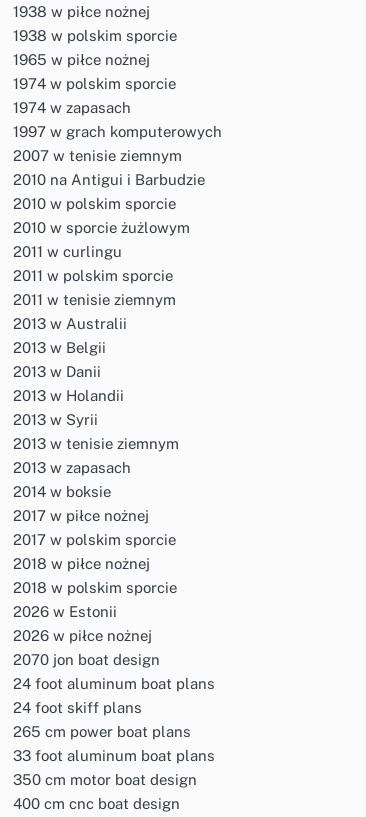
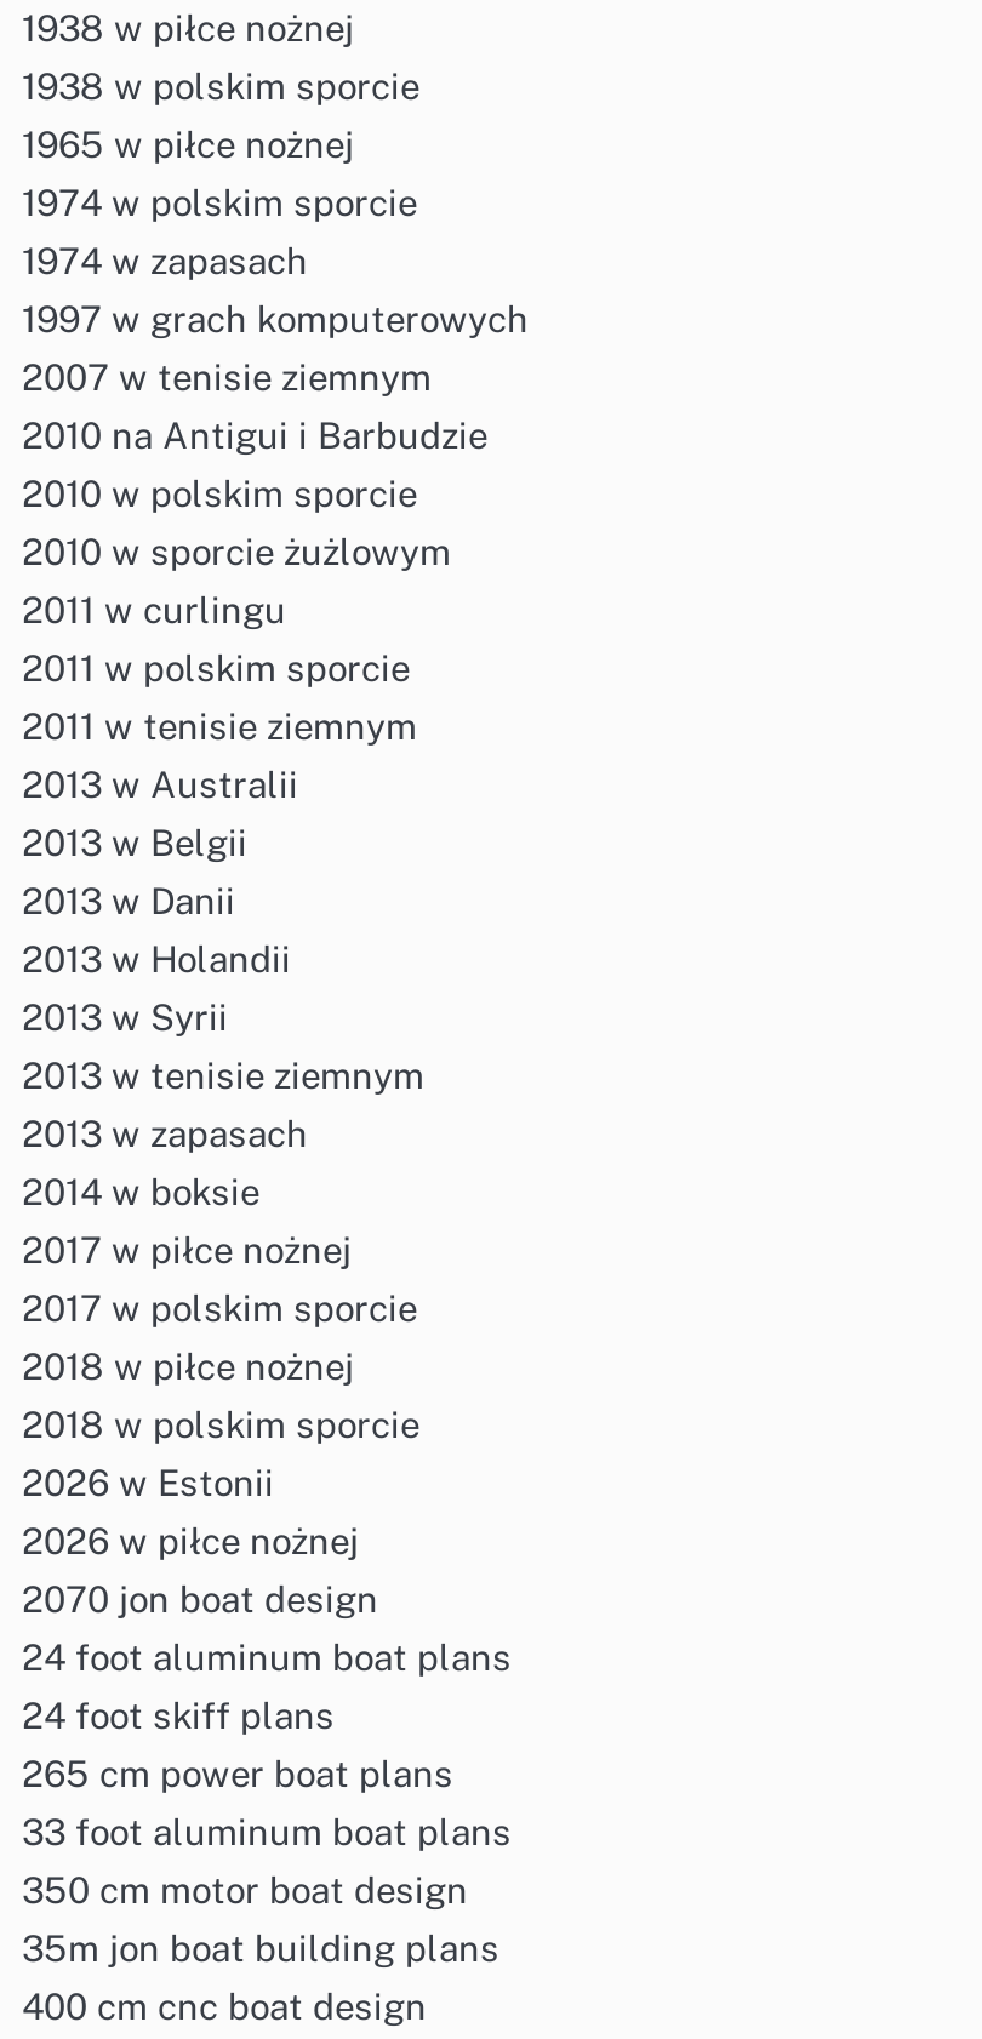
none -> [22,1929,499,1970] 35m jon boat building plans

